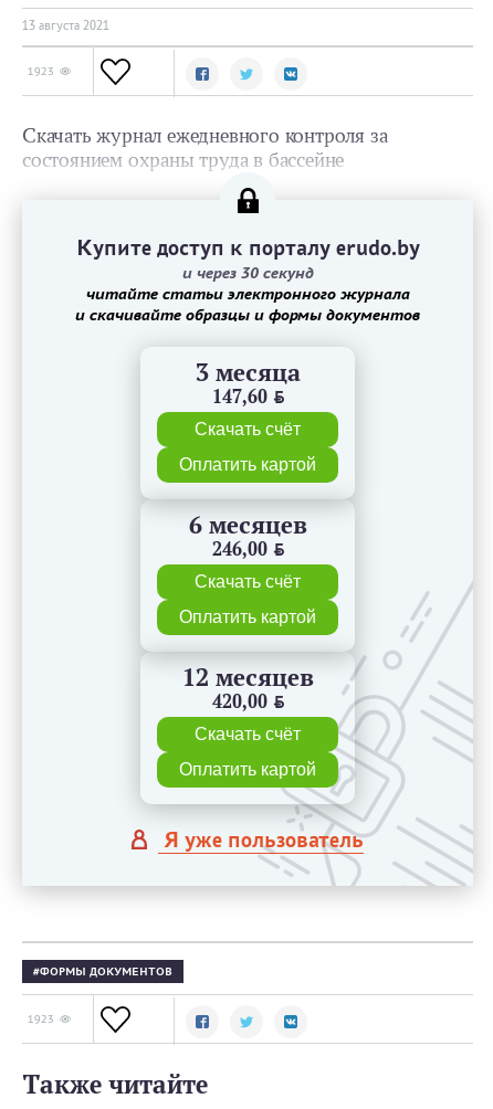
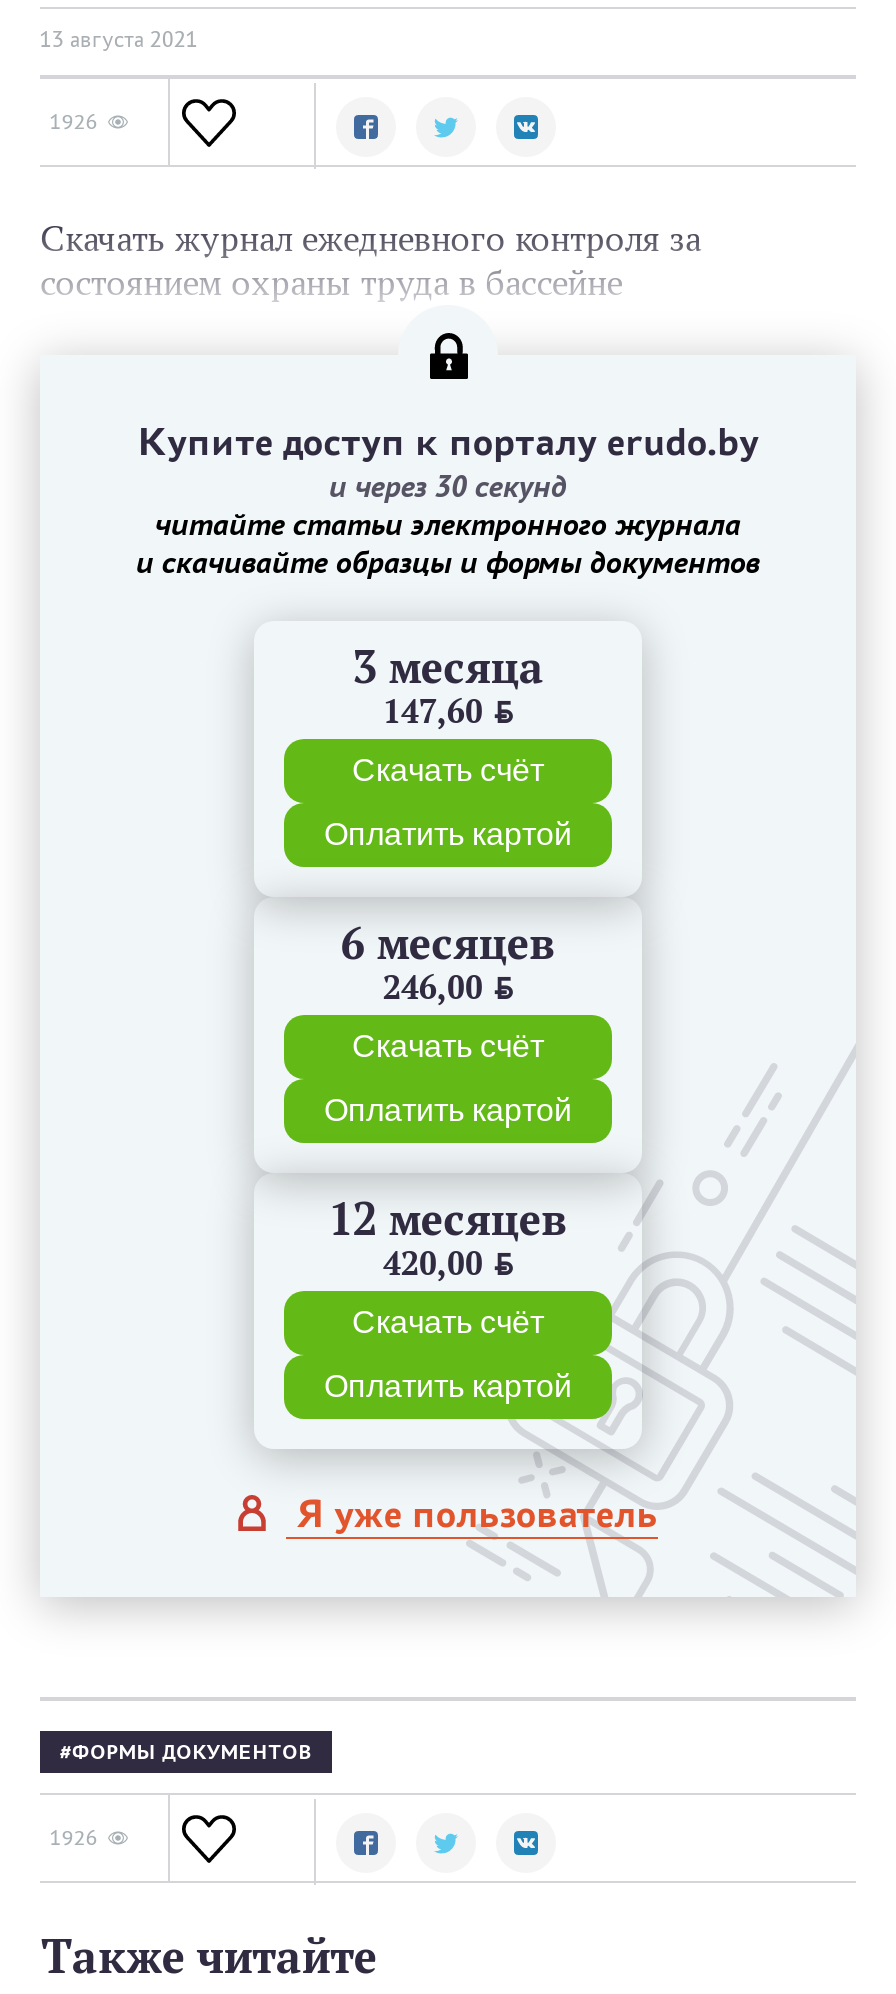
[28,64,54,77] 1923 -> [50,109,98,133] 1926
[28,1012,54,1025] 1923 -> [50,1825,98,1849] 1926

